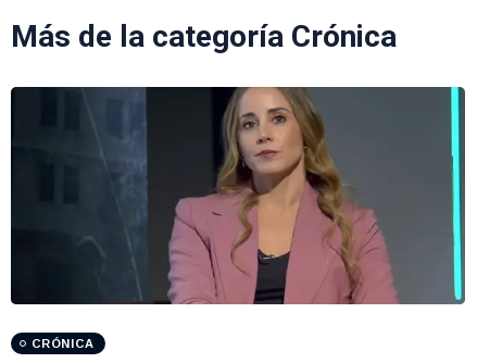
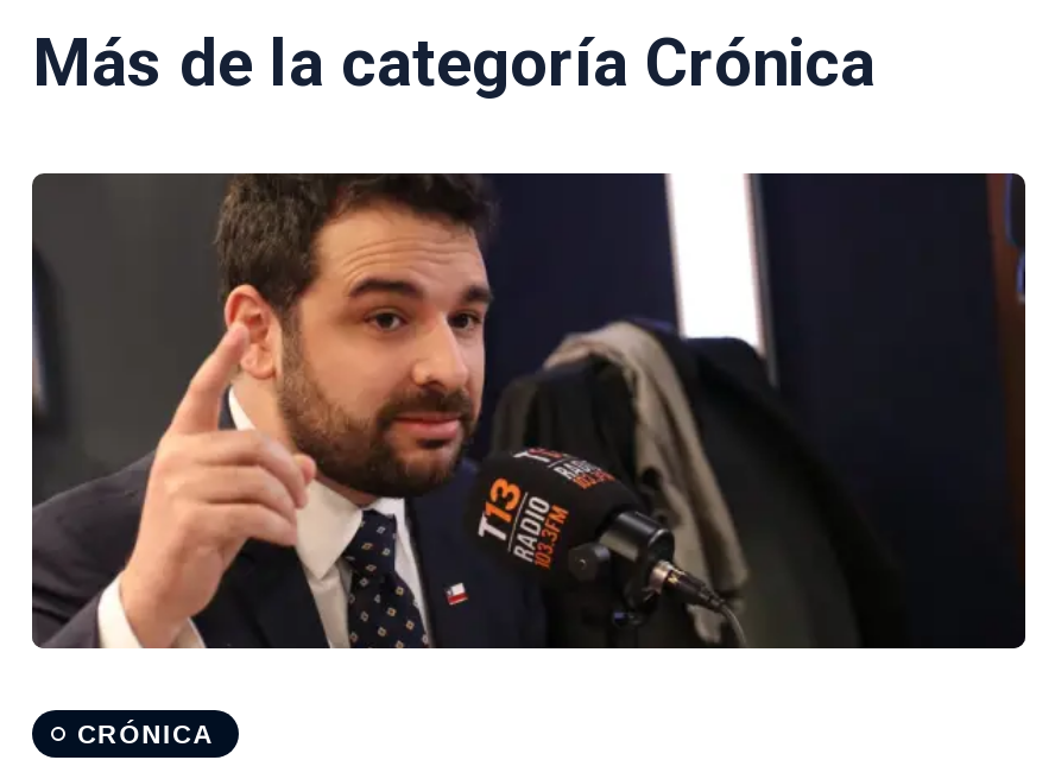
[10,86,466,305] [image] -> [30,171,1028,651] [image]

